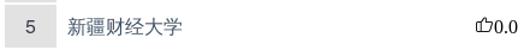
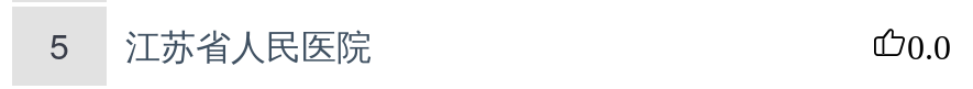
[67,12,182,40] 新疆财经大学 -> [125,21,372,71] 江苏省人民医院

